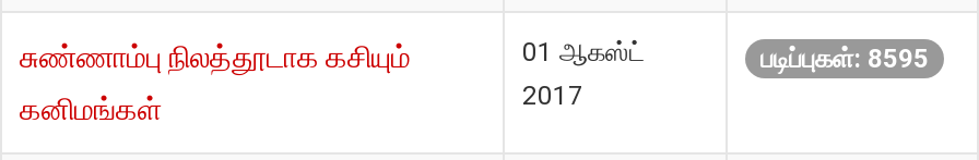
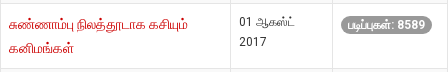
[760,44,929,75] படிப்புகள்: 8595 -> [348,18,425,32] படிப்புகள்: 8589

